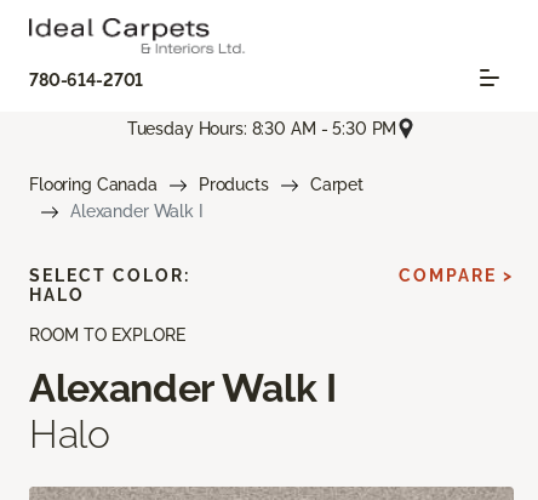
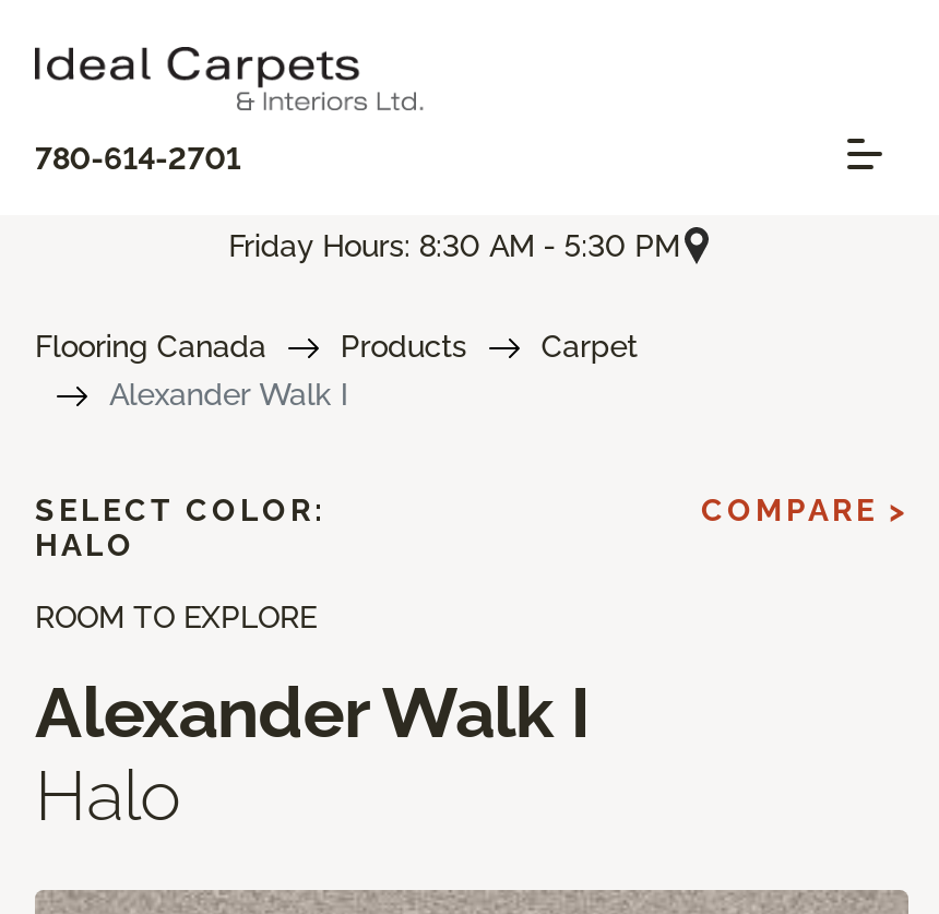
[127,119,397,138] Tuesday Hours: 8:30 AM - 5:30 PM -> [229,228,680,263] Friday Hours: 8:30 AM - 5:30 PM

